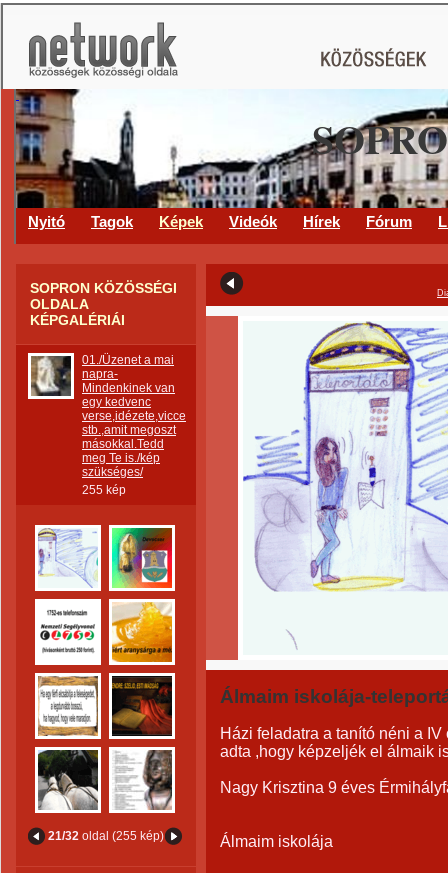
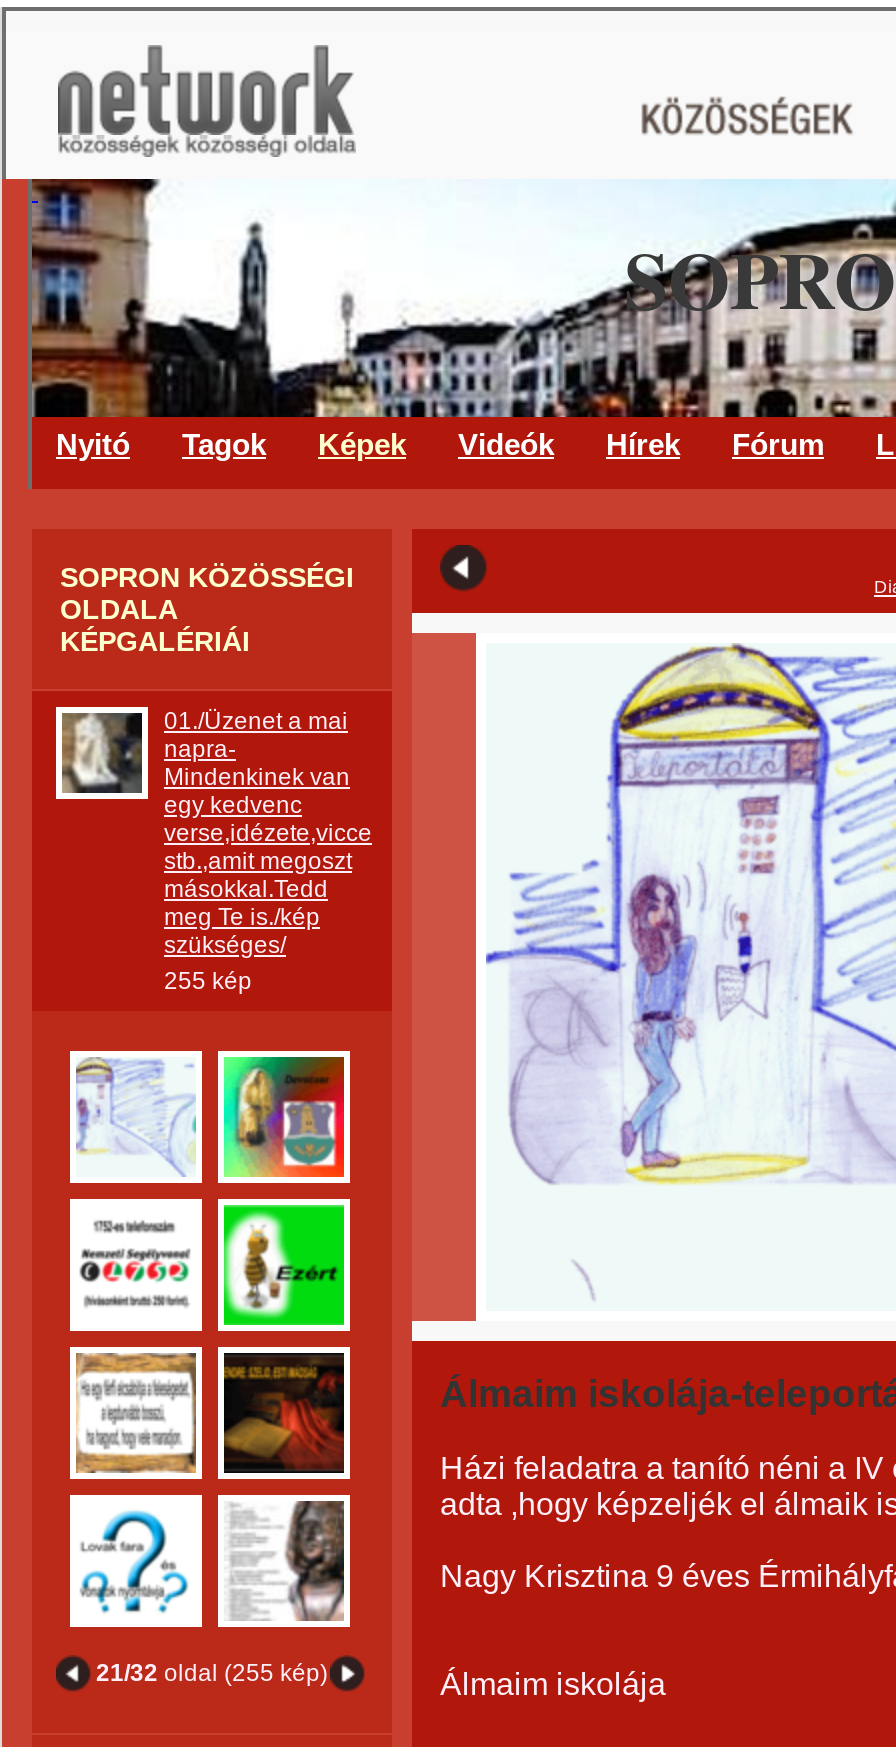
[111,601,173,663] [image] -> [222,1203,346,1327] [image]
[37,749,99,811] [image] -> [76,1501,196,1621] [image]

